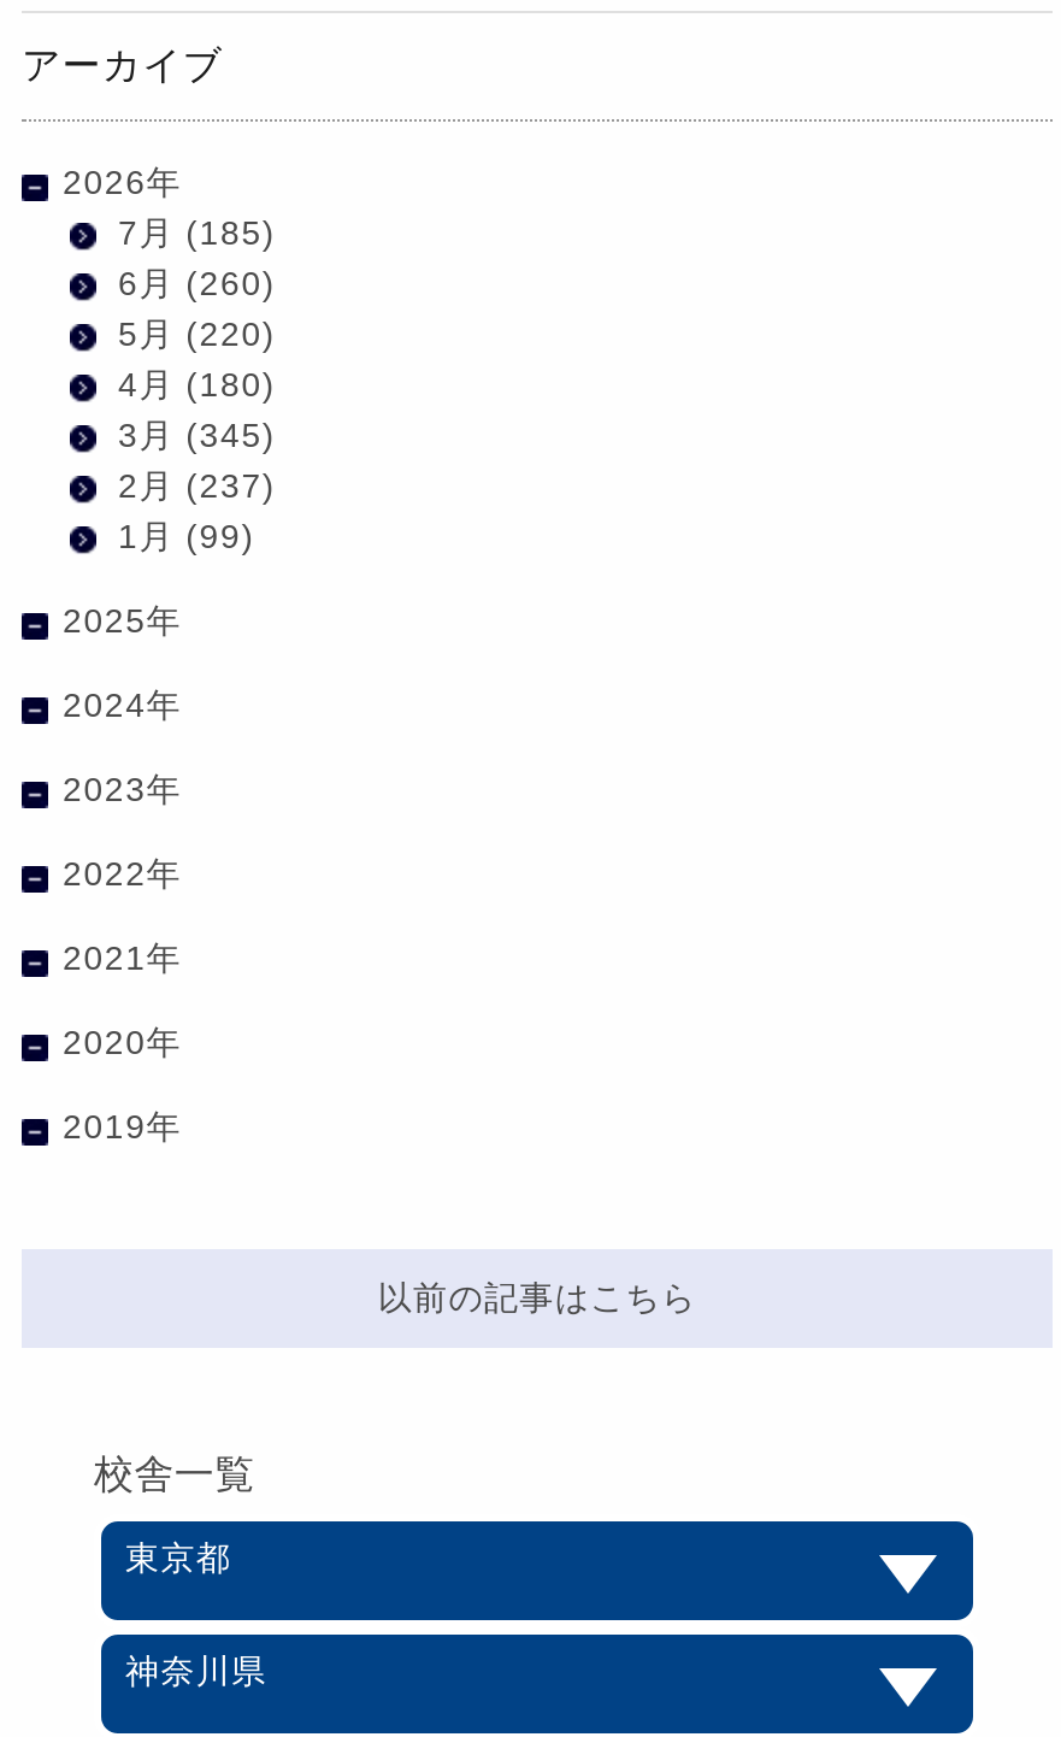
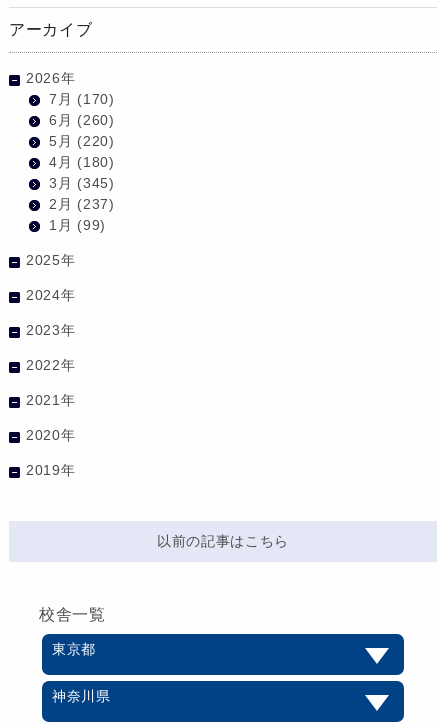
[118,214,276,253] 7月(185) -> [49,91,115,107] 7月(170)

